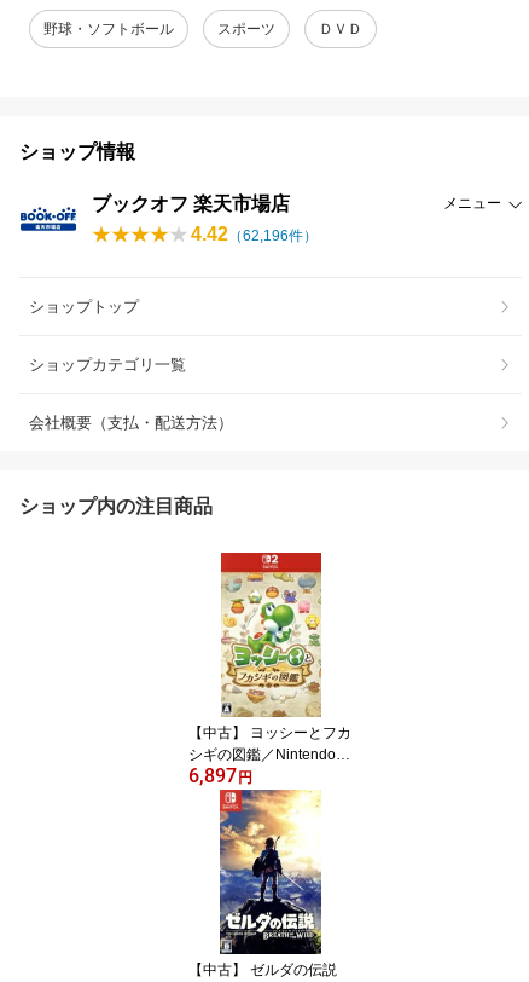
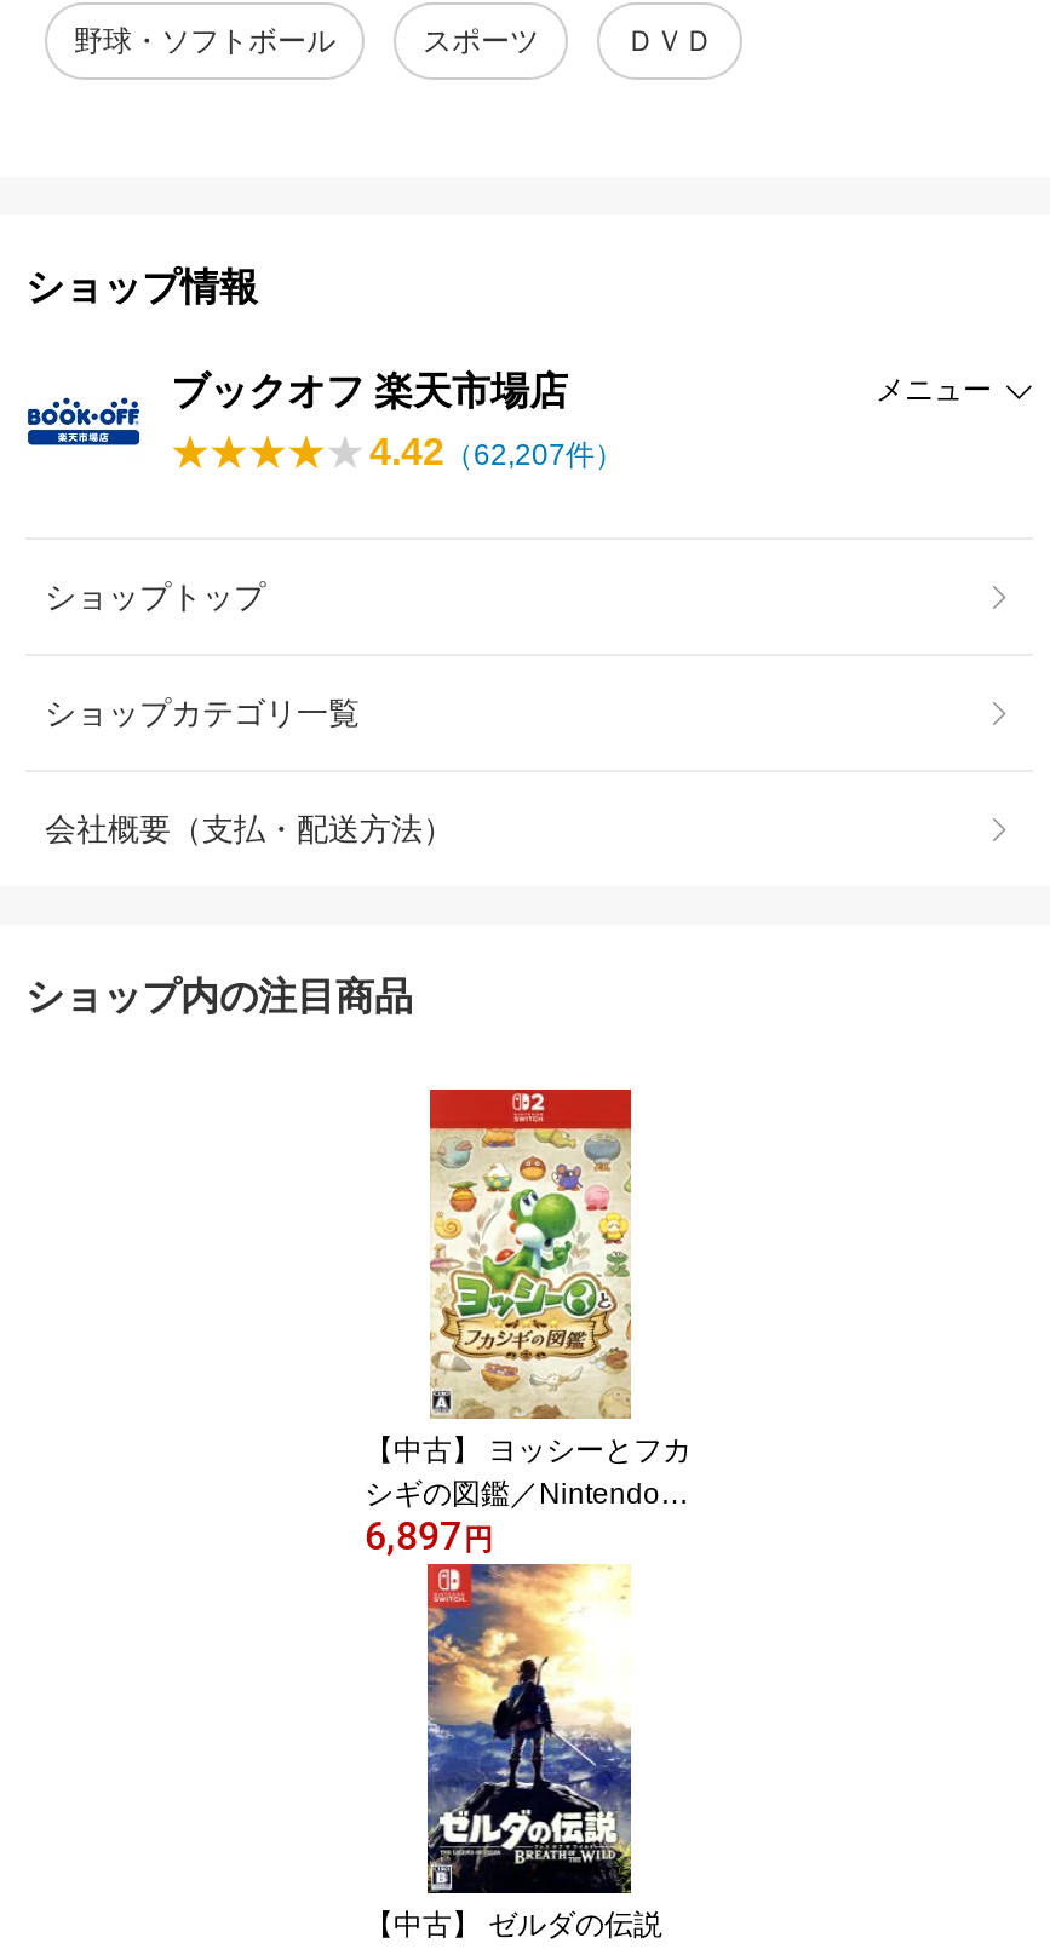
[191,224,318,244] 4.42（62,196件） -> [369,431,624,472] 4.42（62,207件）

